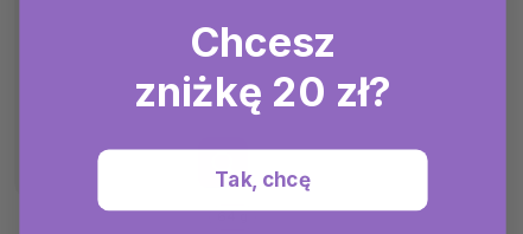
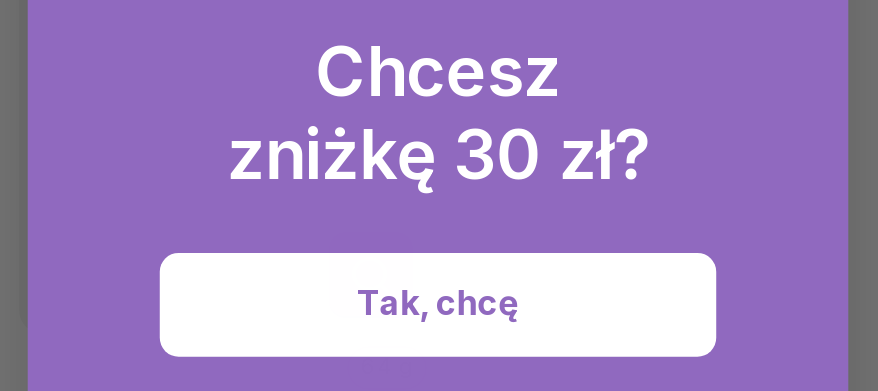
[133,66,391,115] zniżkę 20 zł? -> [226,111,648,194] zniżkę 30 zł?

